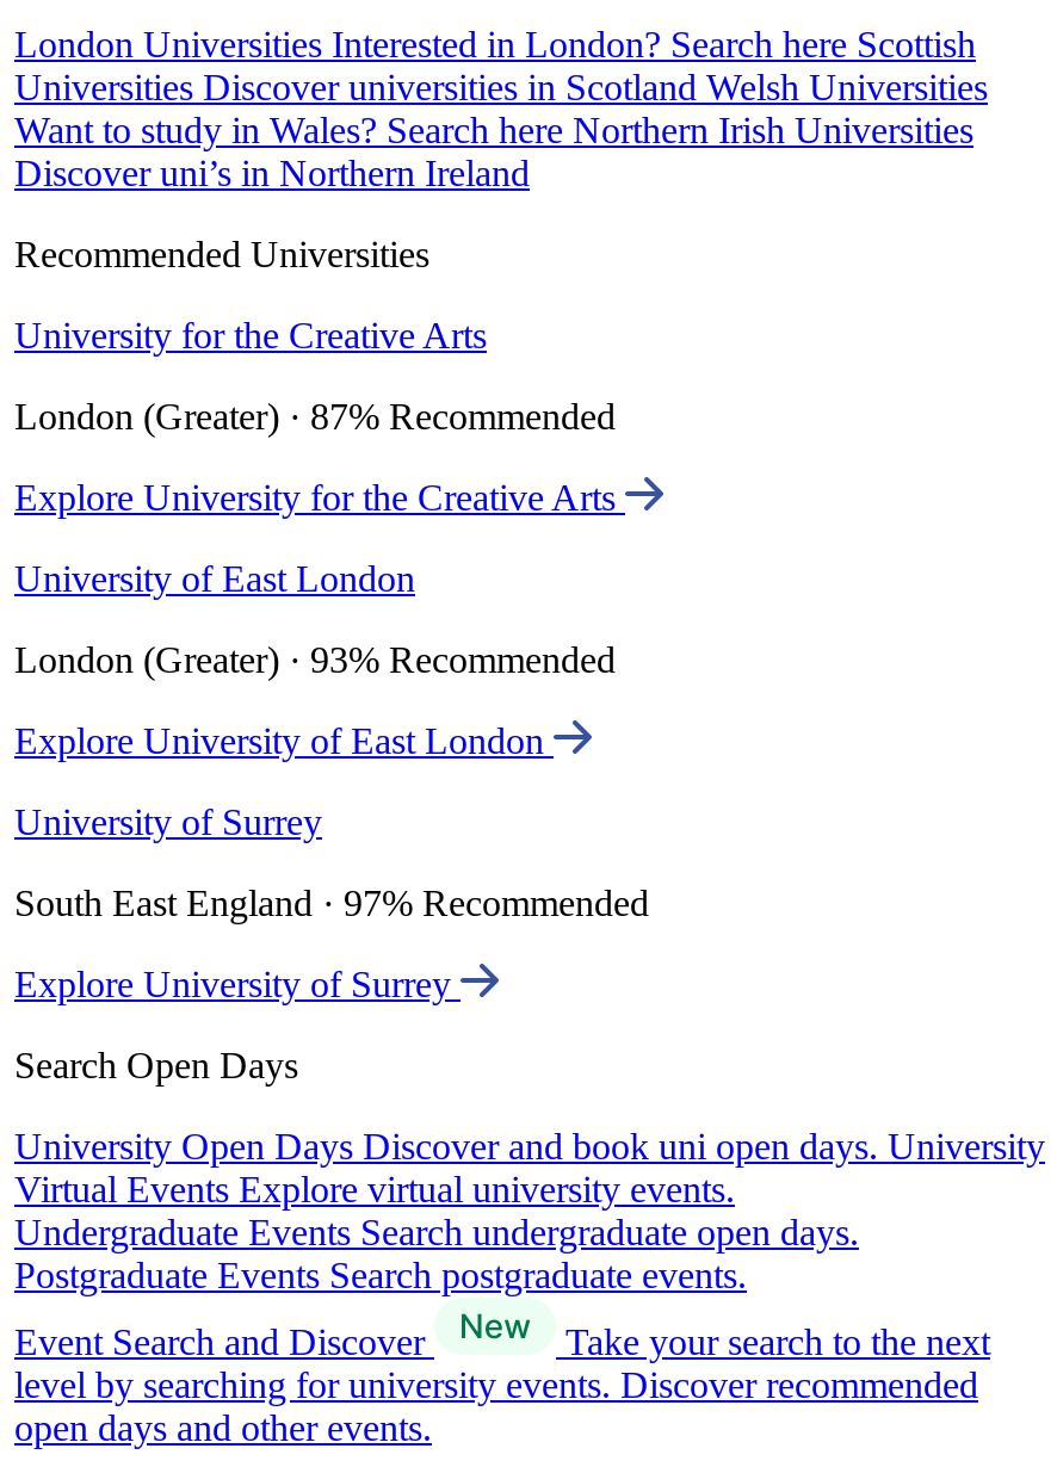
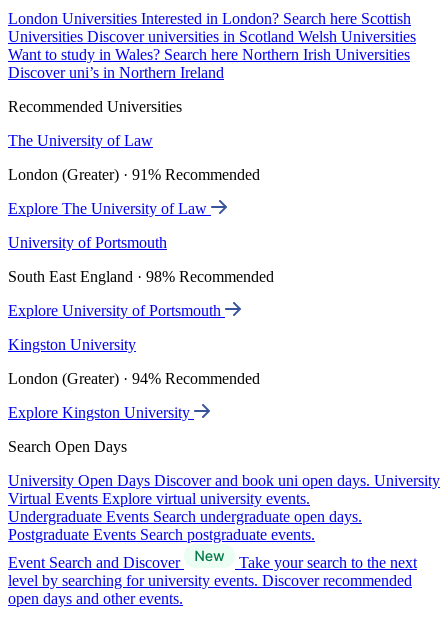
[14,315,487,356] University for the Creative Arts -> [8,132,153,149] The University of Law
[14,396,616,437] London (Greater) · 87% Recommended -> [8,166,260,183] London (Greater) · 91% Recommended
[14,477,625,518] Explore University for the Creative Arts -> [8,200,211,217] Explore The University of Law
[14,558,415,599] University of East London -> [8,234,167,251] University of Portsmouth
[14,640,616,680] London (Greater) · 93% Recommended -> [8,268,274,285] South East England · 98% Recommended
[14,721,554,761] Explore University of East London -> [8,302,225,319] Explore University of Portsmouth
[14,802,322,842] University of Surrey -> [8,336,136,353] Kingston University
[14,883,649,923] South East England · 97% Recommended -> [8,370,260,387] London (Greater) · 94% Recommended
[14,964,460,1004] Explore University of Surrey -> [8,404,194,421] Explore Kingston University

